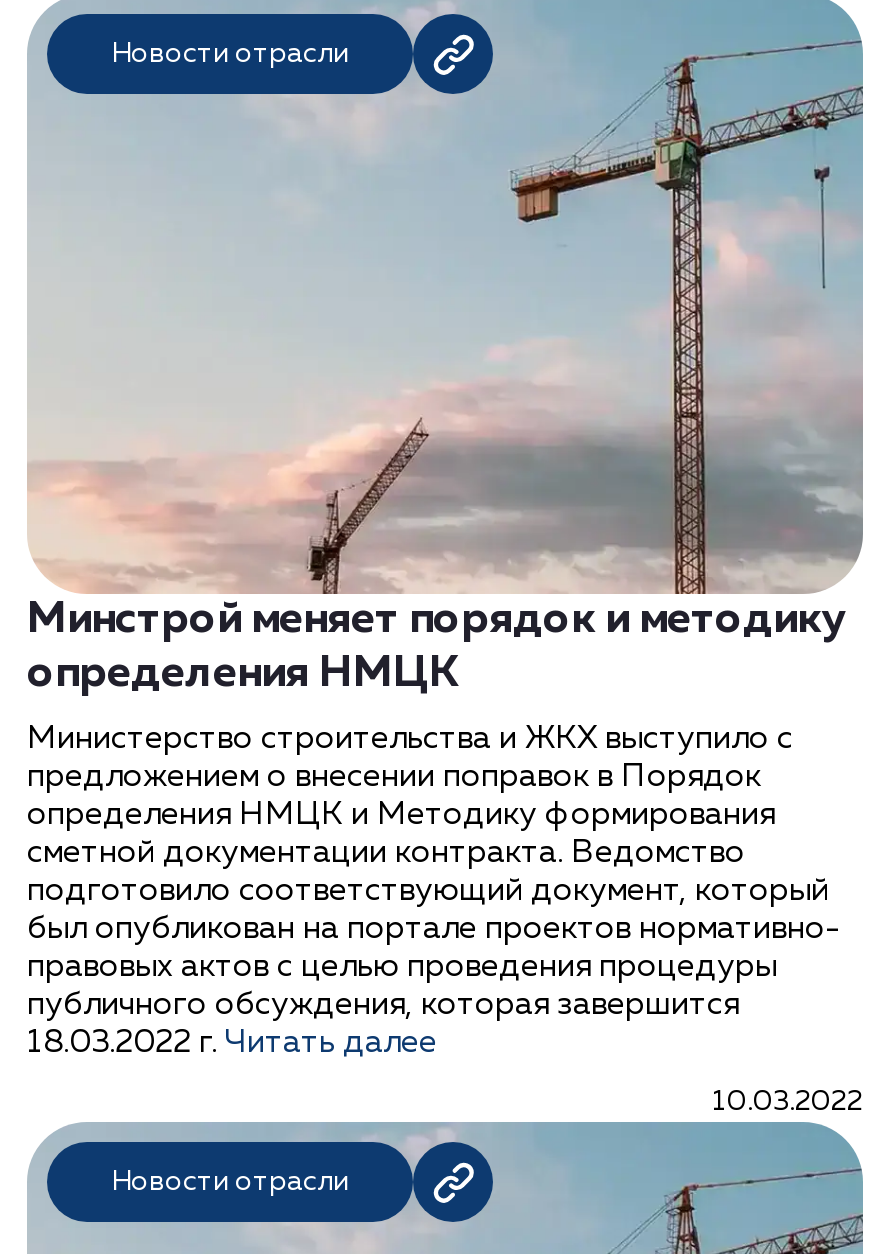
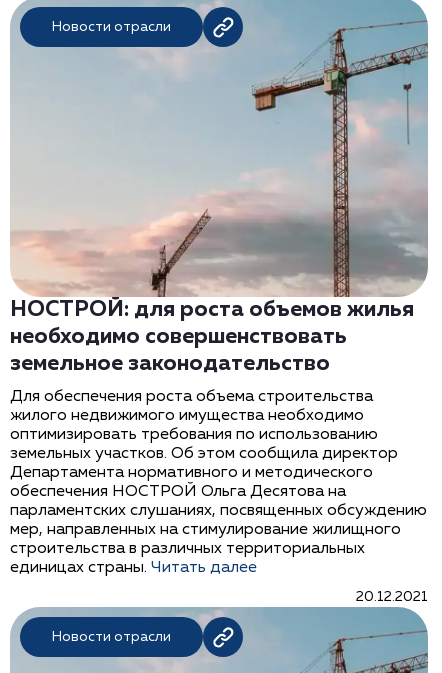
[27,598,845,696] Минстрой меняет порядок и методику | определения НМЦК -> [10,299,414,375] НОСТРОЙ: для роста объемов жилья | необходимо совершенствовать | земельное законодательство
[27,724,841,1060] Министерство строительства и ЖКХ выступило с | предложением о внесении поправок в Порядок | определения НМЦК и Методику формирования | сметной документации контракта. Ведомство | подготовило соответствующий документ, который | был опубликован на портале проектов нормативно- | правовых актов с целью проведения процедуры | публичного обсуждения, которая завершится | 18.03.2022 г. Читать далее -> [10,389,427,576] Для обеспечения роста объема строительства | жилого недвижимого имущества необходимо | оптимизировать требования по использованию | земельных участков. Об этом сообщила директор | Департамента нормативного и методического | обеспечения НОСТРОЙ Ольга Десятова на | парламентских слушаниях, посвященных обсуждению | мер, направленных на стимулирование жилищного | строительства в различных территориальных | единицах страны. Читать далее
[713,1088,863,1116] 10.03.2022 -> [356,590,428,604] 20.12.2021

